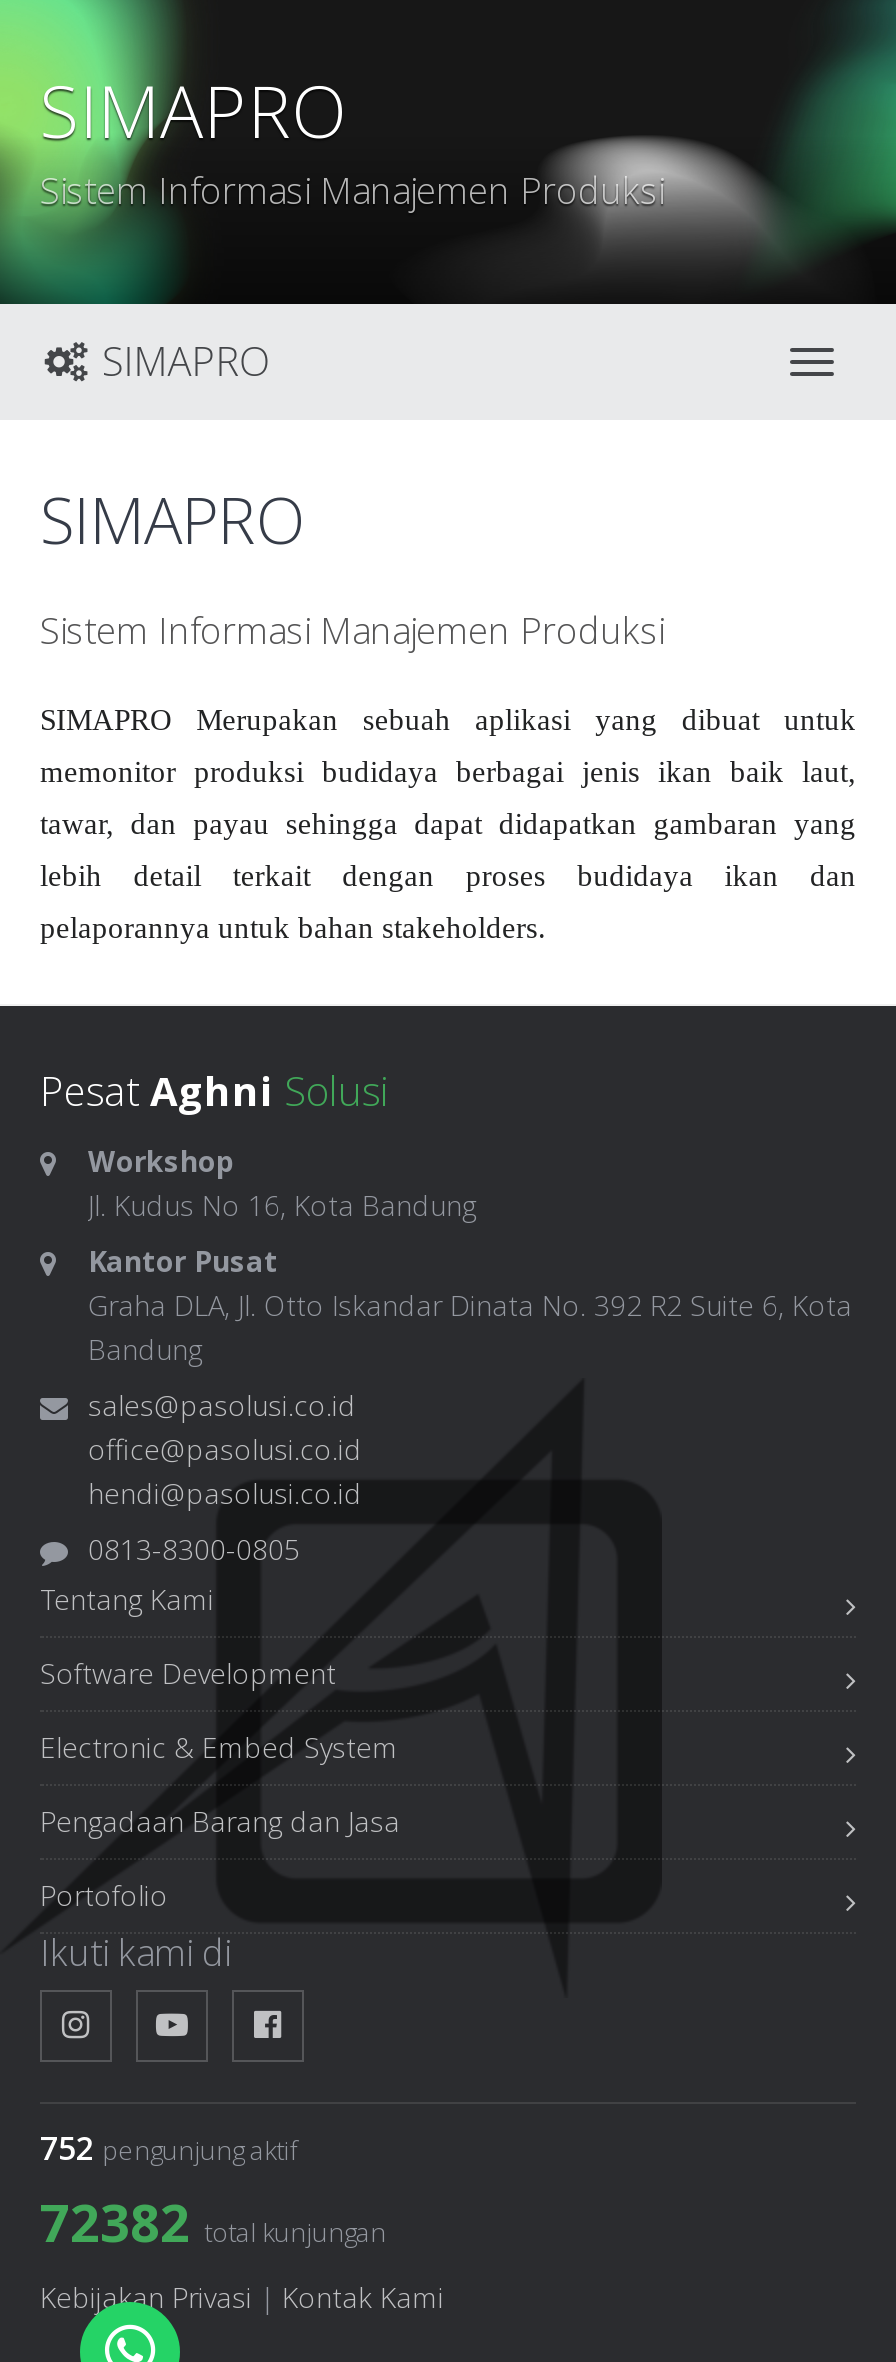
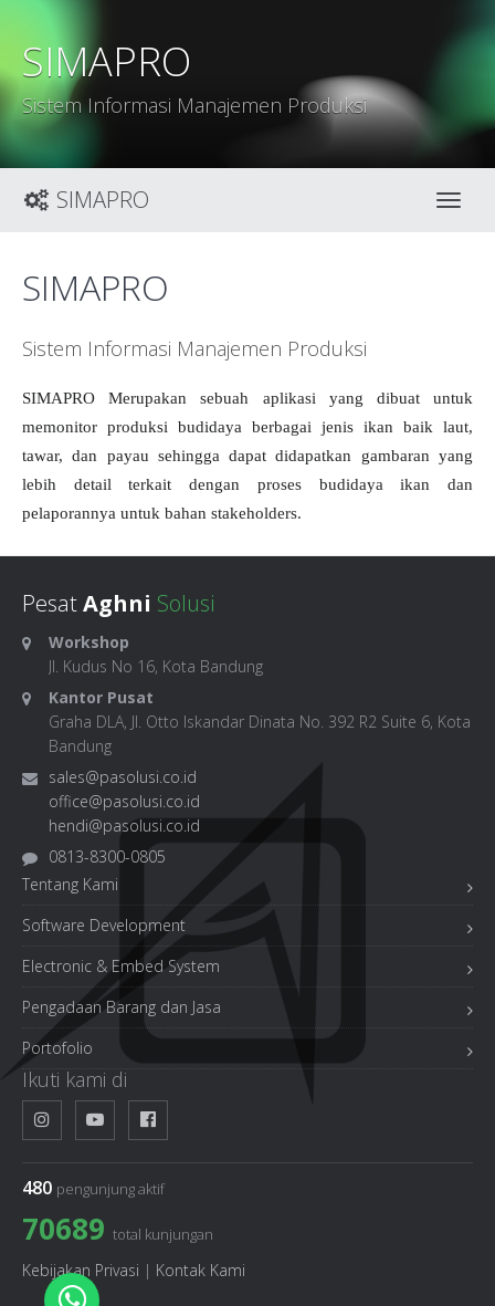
[40,2126,298,2170] 752 pengunjung aktif -> [22,1176,165,1200] 480 pengunjung aktif
[40,2186,386,2258] 72382 total kunjungan -> [22,1209,213,1248] 70689 total kunjungan

